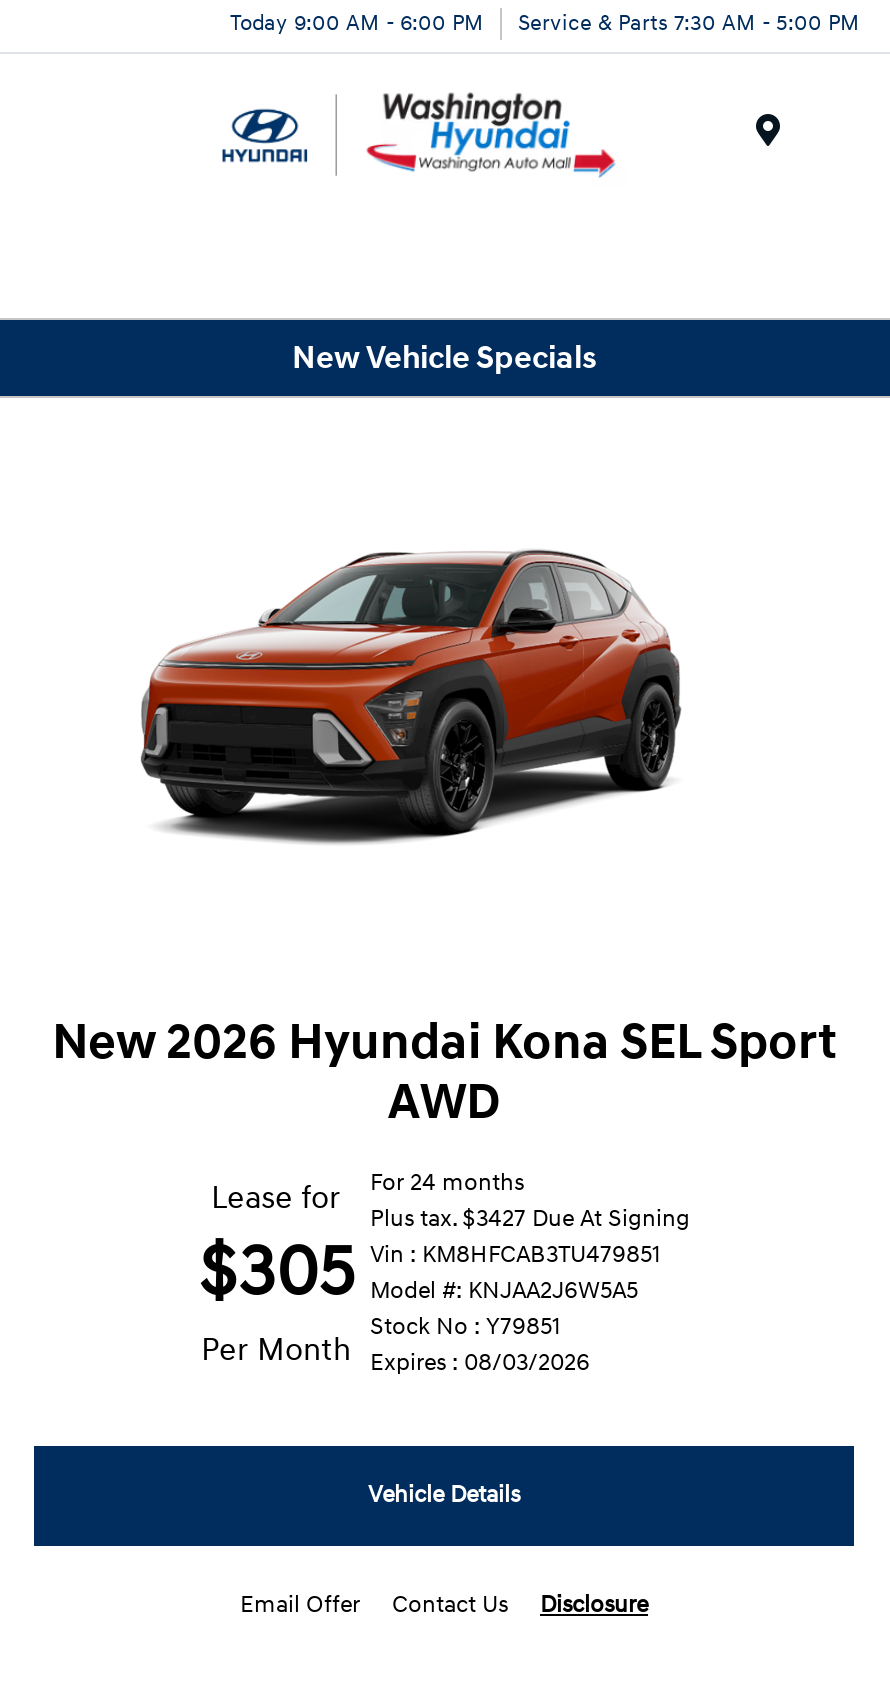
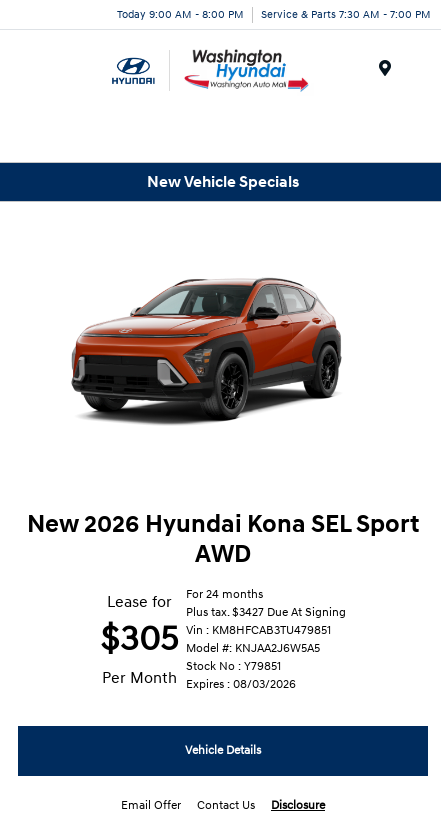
[230,9,484,35] Today 9:00 AM - 6:00 PM -> [117,7,244,20] Today 9:00 AM - 8:00 PM
[518,9,860,35] Service & Parts 7:30 AM - 5:00 PM -> [261,7,431,20] Service & Parts 7:30 AM - 7:00 PM

